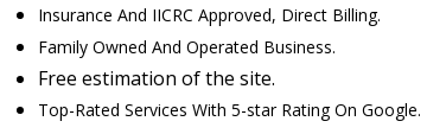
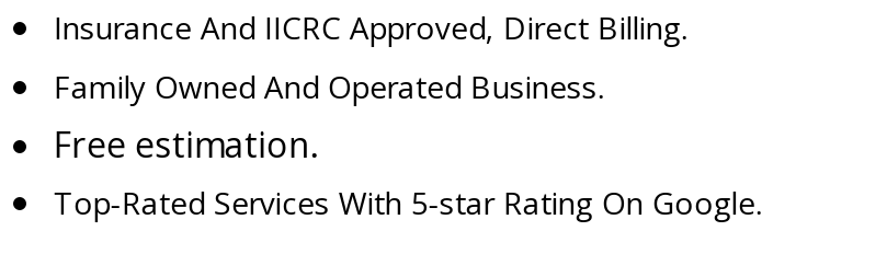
[38,65,276,91] Free estimation of the site. -> [54,120,317,169] Free estimation.

